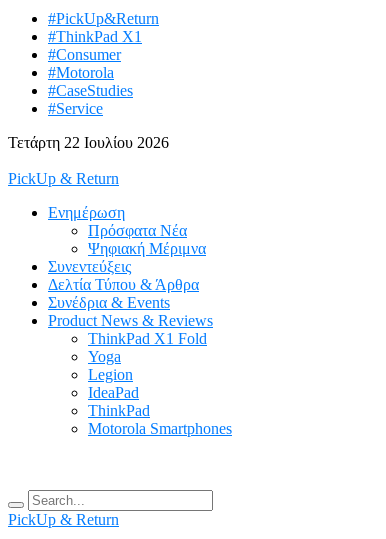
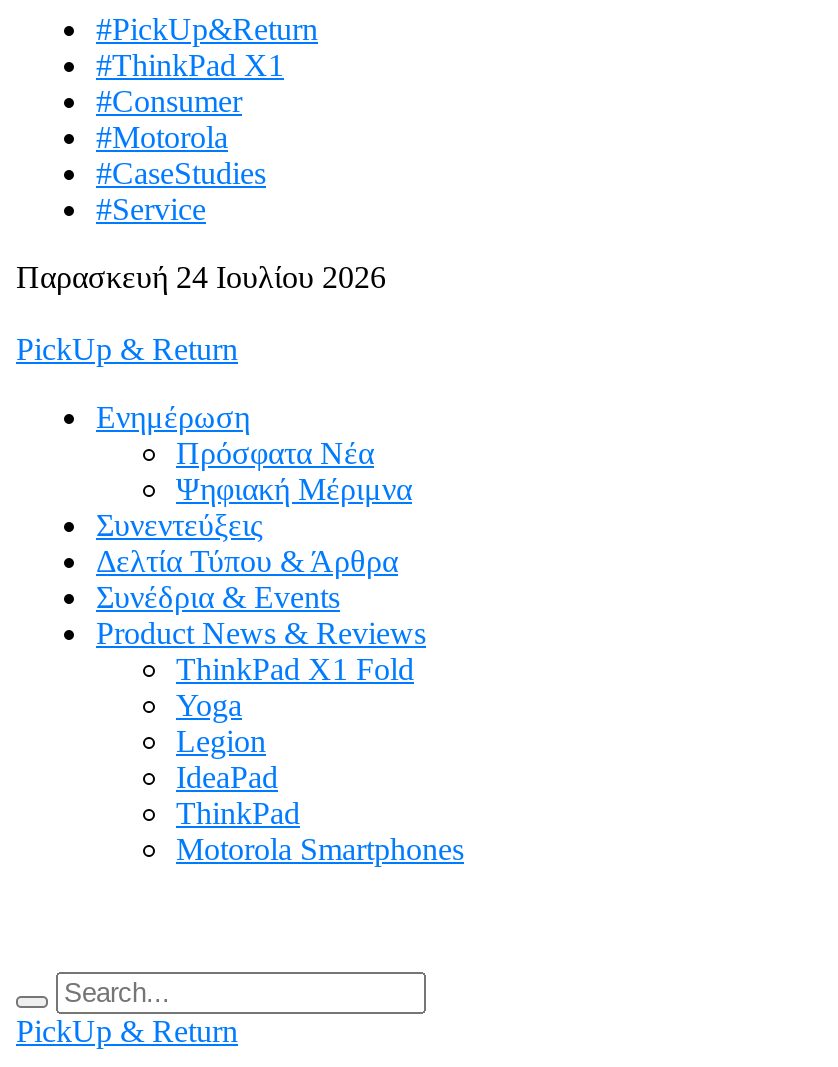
[8,134,169,151] Τετάρτη 22 Ιουλίου 2026 -> [16,260,386,294] Παρασκευή 24 Ιουλίου 2026

